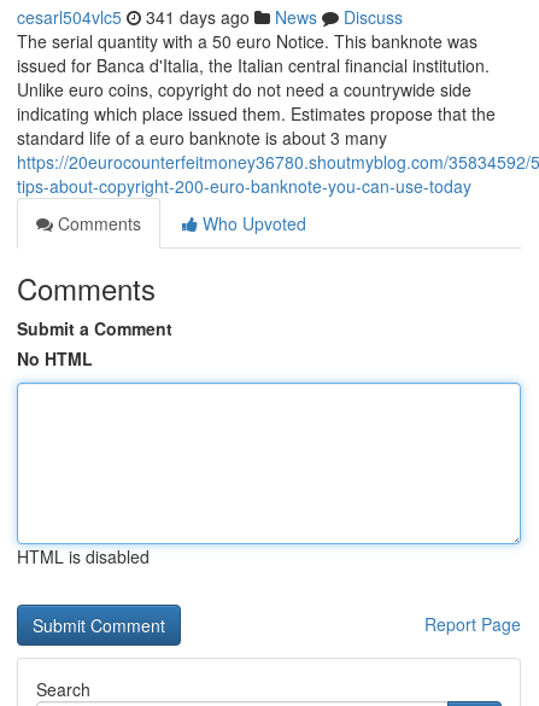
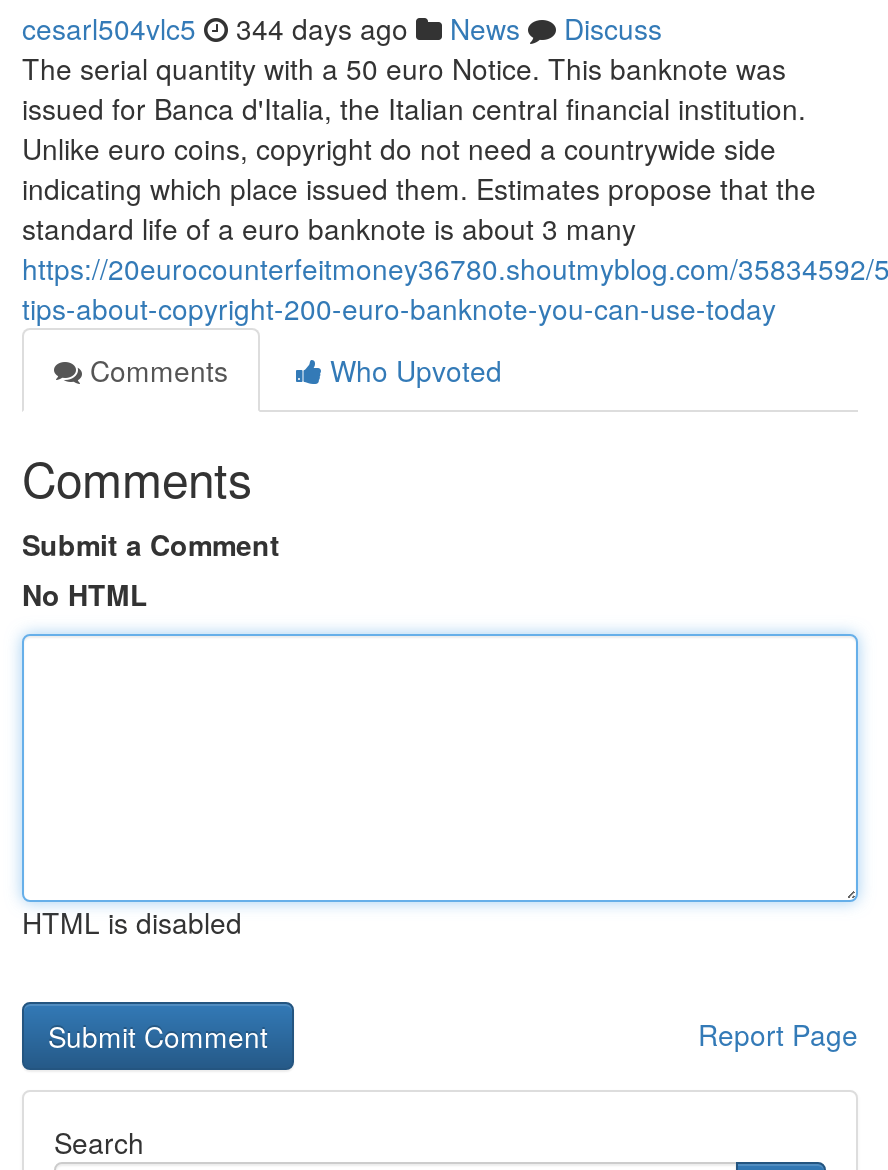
[17,5,403,29] cesarl504vlc5 341 days ago News Discuss -> [22,8,662,48] cesarl504vlc5 344 days ago News Discuss

